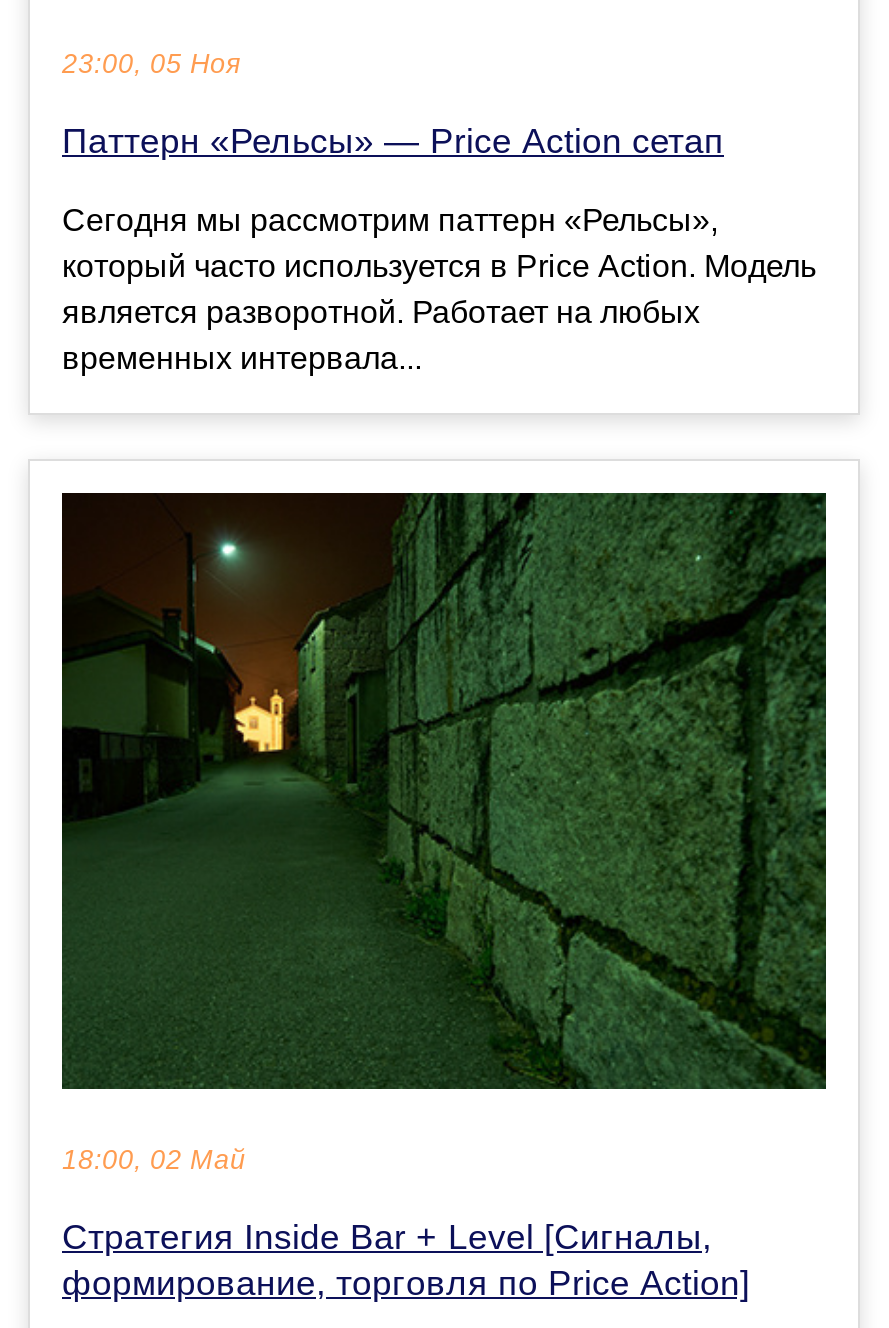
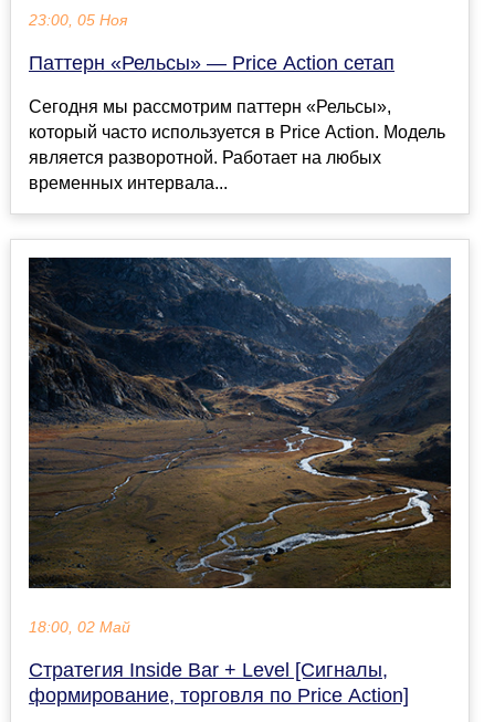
[60,491,828,1089] [image] -> [28,257,452,589] [image]

